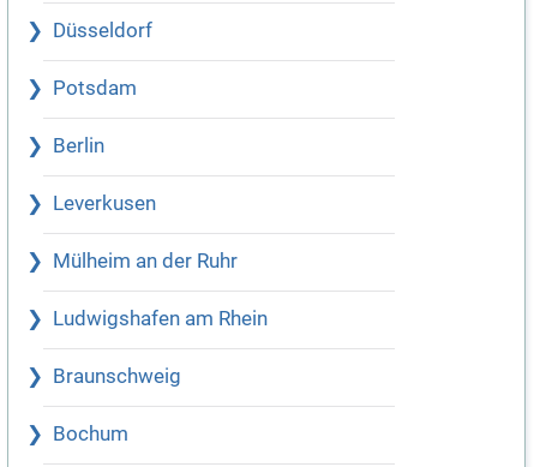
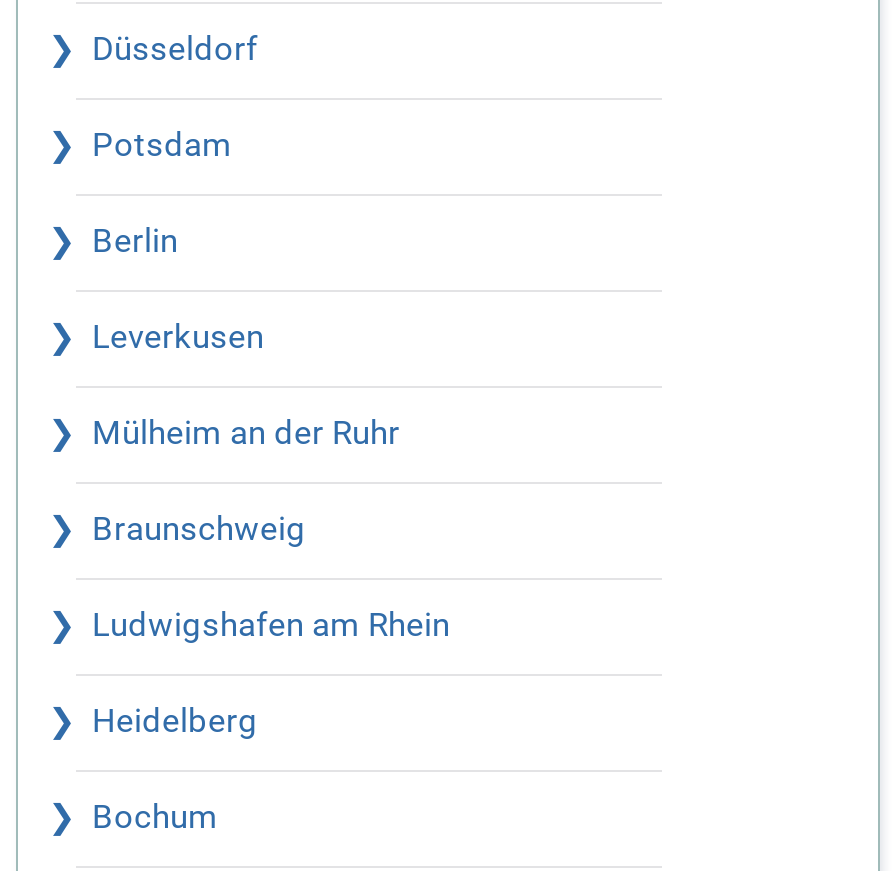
none -> [92,703,258,741] Heidelberg
moved [53,365,181,388] -> [92,511,306,549]: Braunschweig

